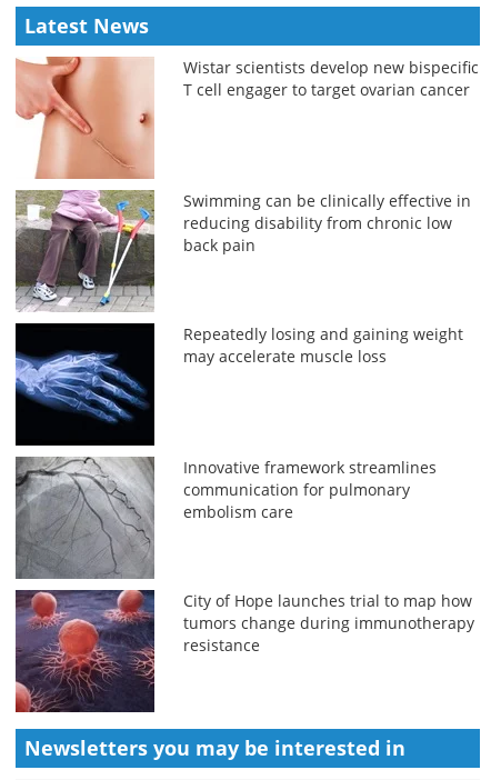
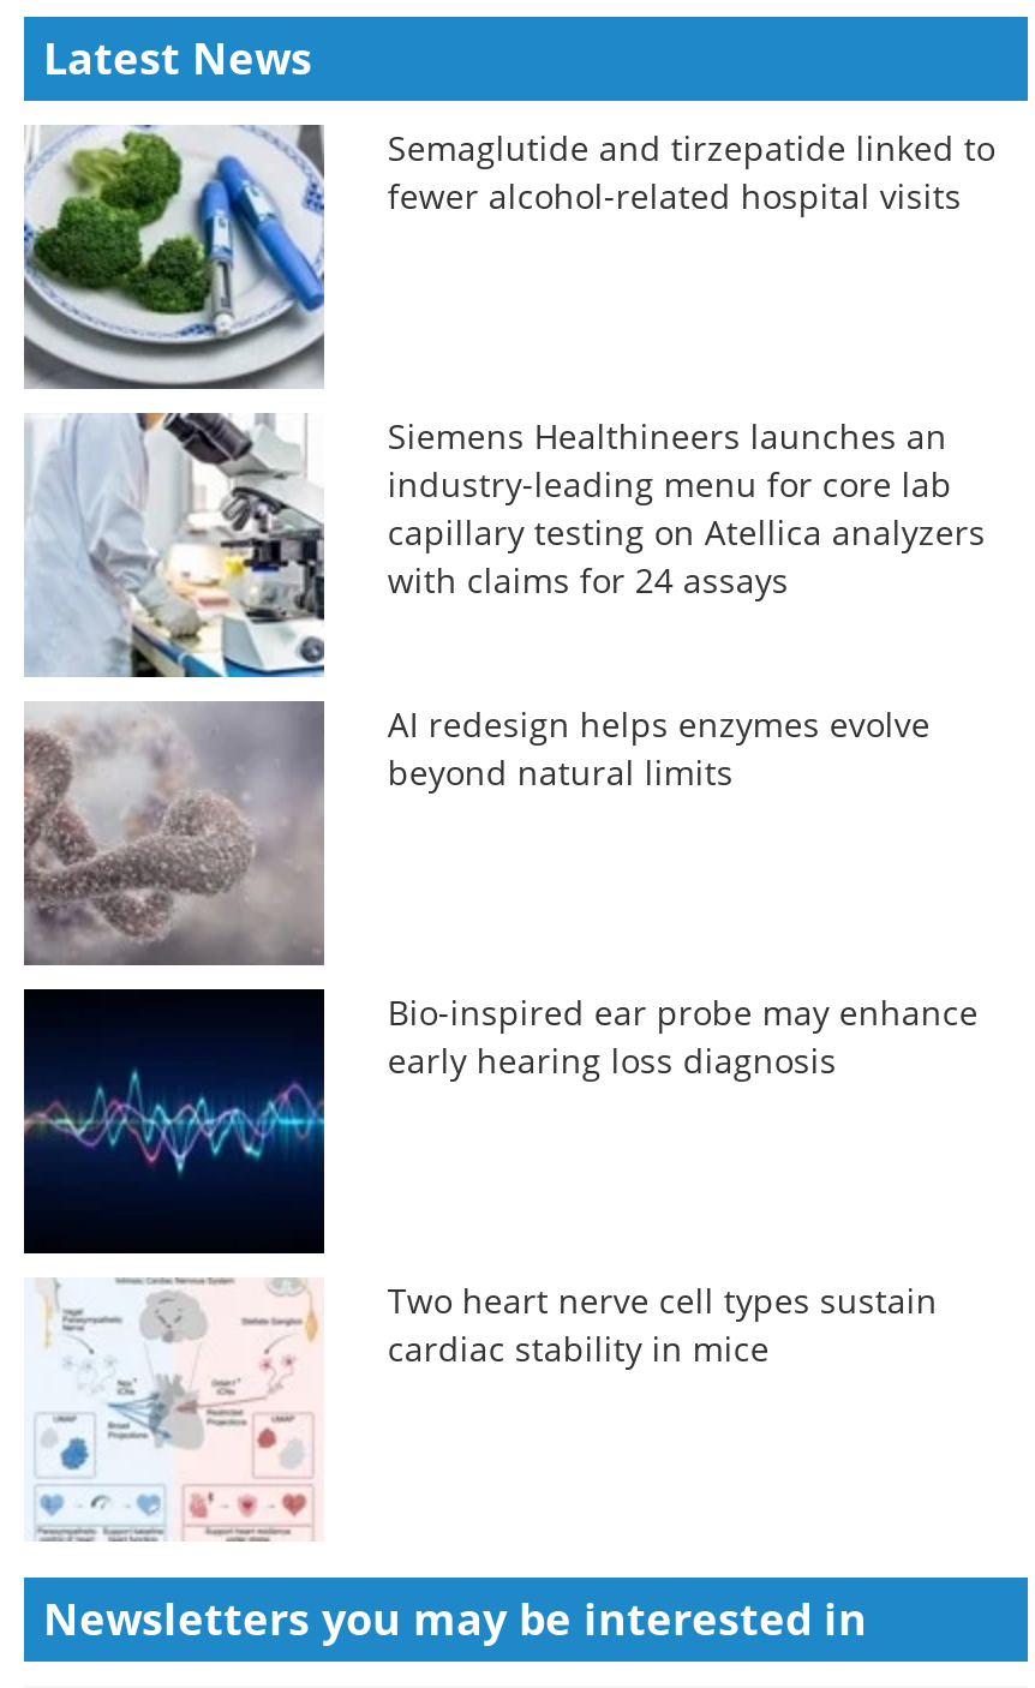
[16,56,479,180] [image] | Wistar scientists develop new bispecific | T cell engager to target ovarian cancer -> [22,122,995,391] [image] | Semaglutide and tirzepatide linked to | fewer alcohol-related hospital visits
[14,189,471,312] [image] | Swimming can be clinically effective in | reducing disability from chronic low | back pain -> [24,411,985,680] [image] | Siemens Healthineers launches an | industry-leading menu for core lab | capillary testing on Atellica analyzers | with claims for 24 assays
[14,322,464,447] [image] | Repeatedly losing and gaining weight | may accelerate muscle loss -> [22,701,930,968] [image] | AI redesign helps enzymes evolve | beyond natural limits
[14,456,437,579] [image] | Innovative framework streamlines | communication for pulmonary | embolism care -> [22,987,978,1253] [image] | Bio-inspired ear probe may enhance | early hearing loss diagnosis
[14,589,475,713] [image] | City of Hope launches trial to map how | tumors change during immunotherapy | resistance -> [24,1277,937,1542] [image] | Two heart nerve cell types sustain | cardiac stability in mice

